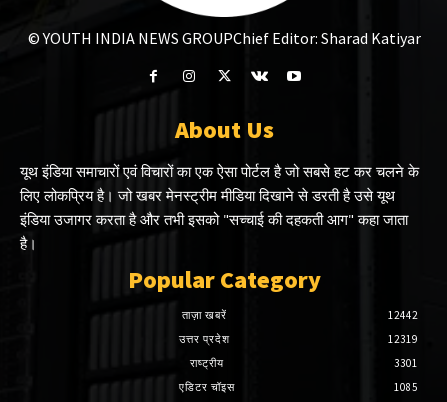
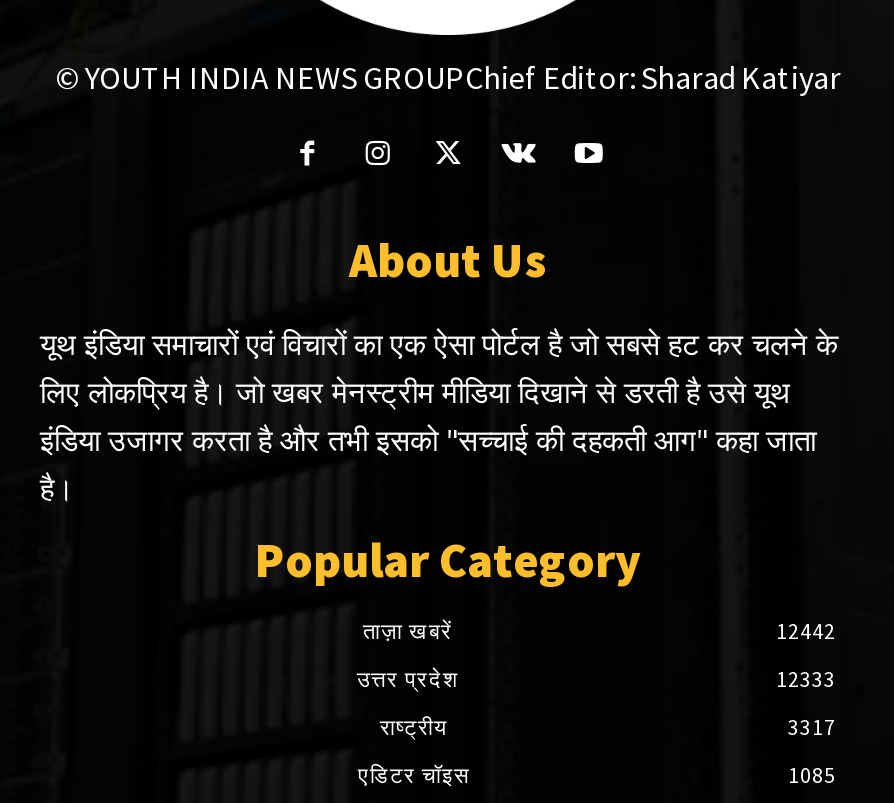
[388,332,418,346] 12319 -> [776,664,836,692] 12333
[394,356,418,370] 3301 -> [788,712,836,740] 3317

